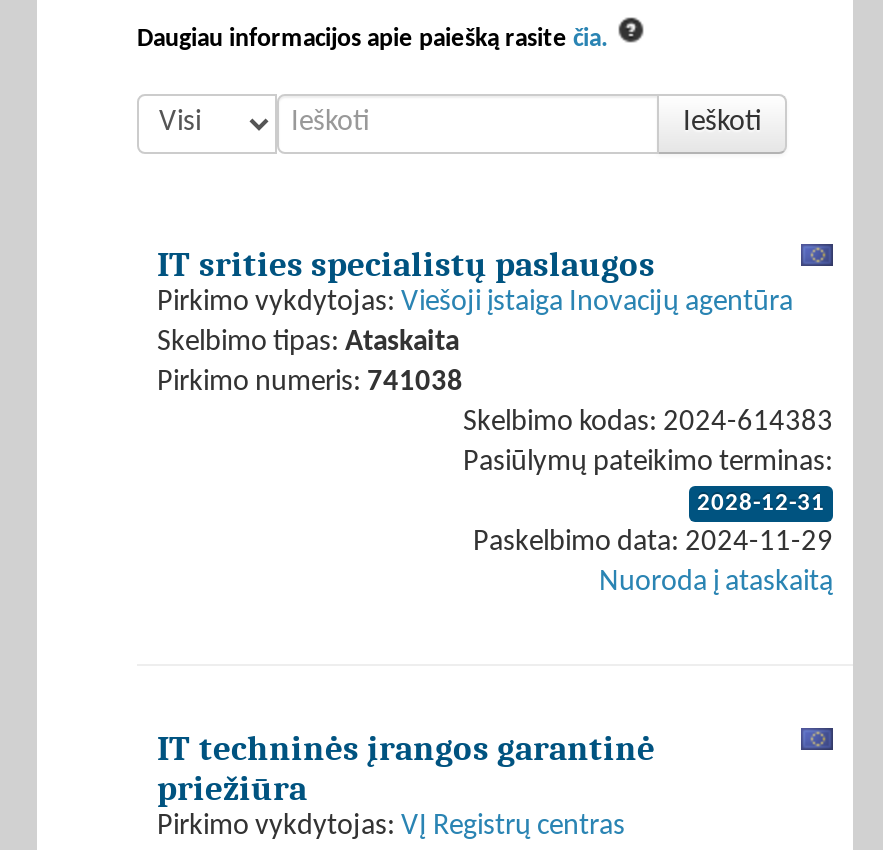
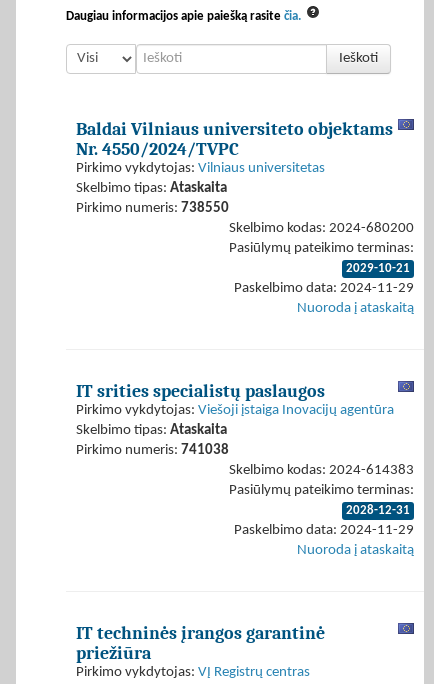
none -> [76,119,414,316] Baldai Vilniaus universiteto objektams | Nr. 4550/2024/TVPC | Pirkimo vykdytojas: Vilniaus universitetas | Skelbimo tipas: Ataskaita | Pirkimo numeris: 738550 | Skelbimo kodas: 2024-680200 | Pasiūlymų pateikimo terminas: | 2029-10-21 | Paskelbimo data: 2024-11-29 | Nuoroda į ataskaitą

